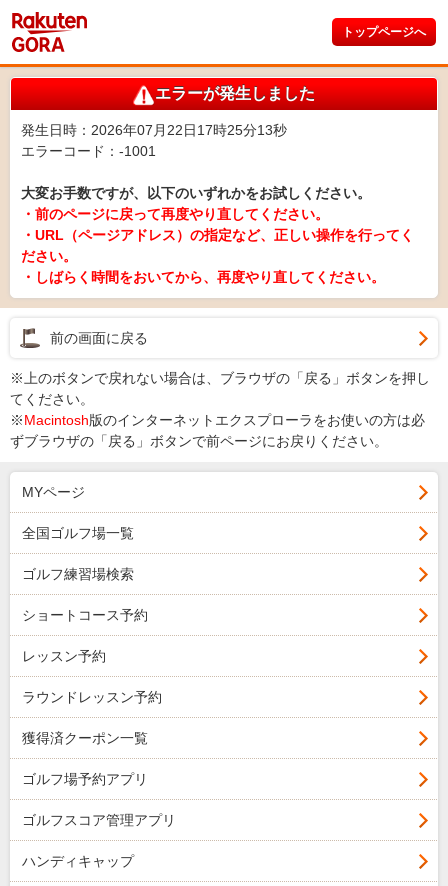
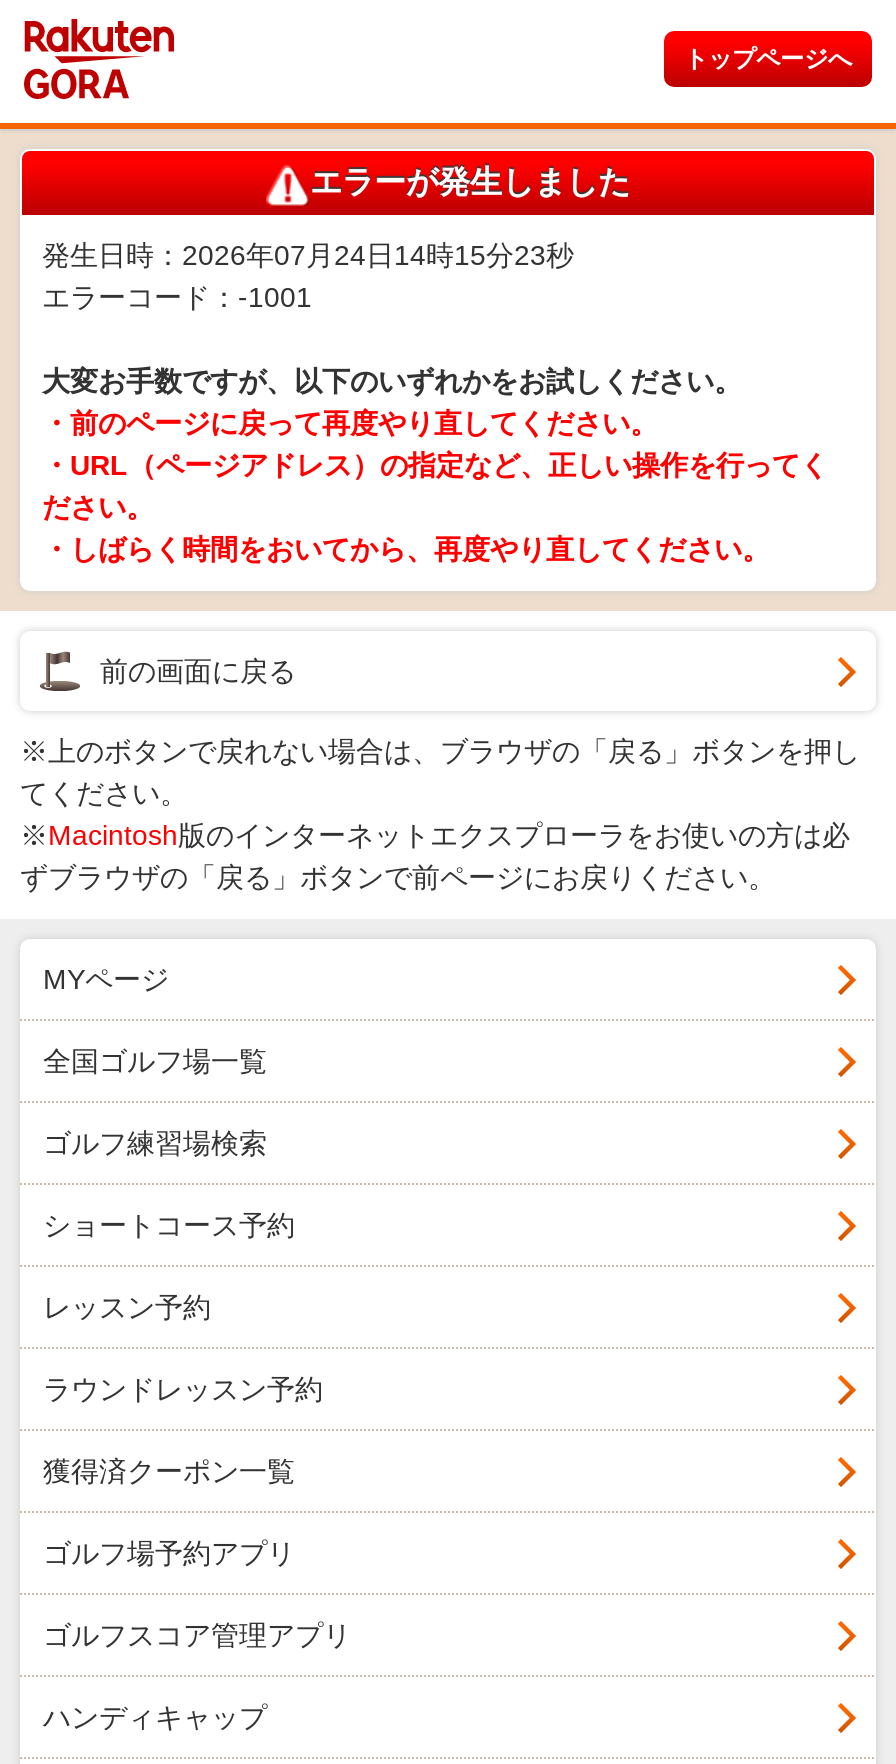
[21,122,287,138] 発生日時：2026年07月22日17時25分13秒 -> [42,239,574,271] 発生日時：2026年07月24日14時15分23秒

